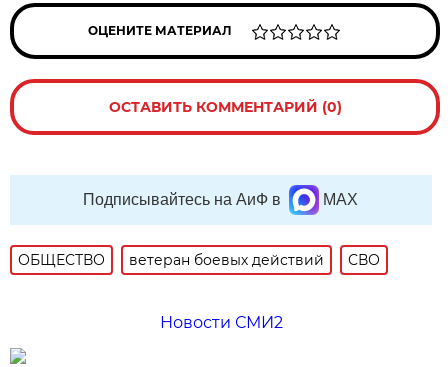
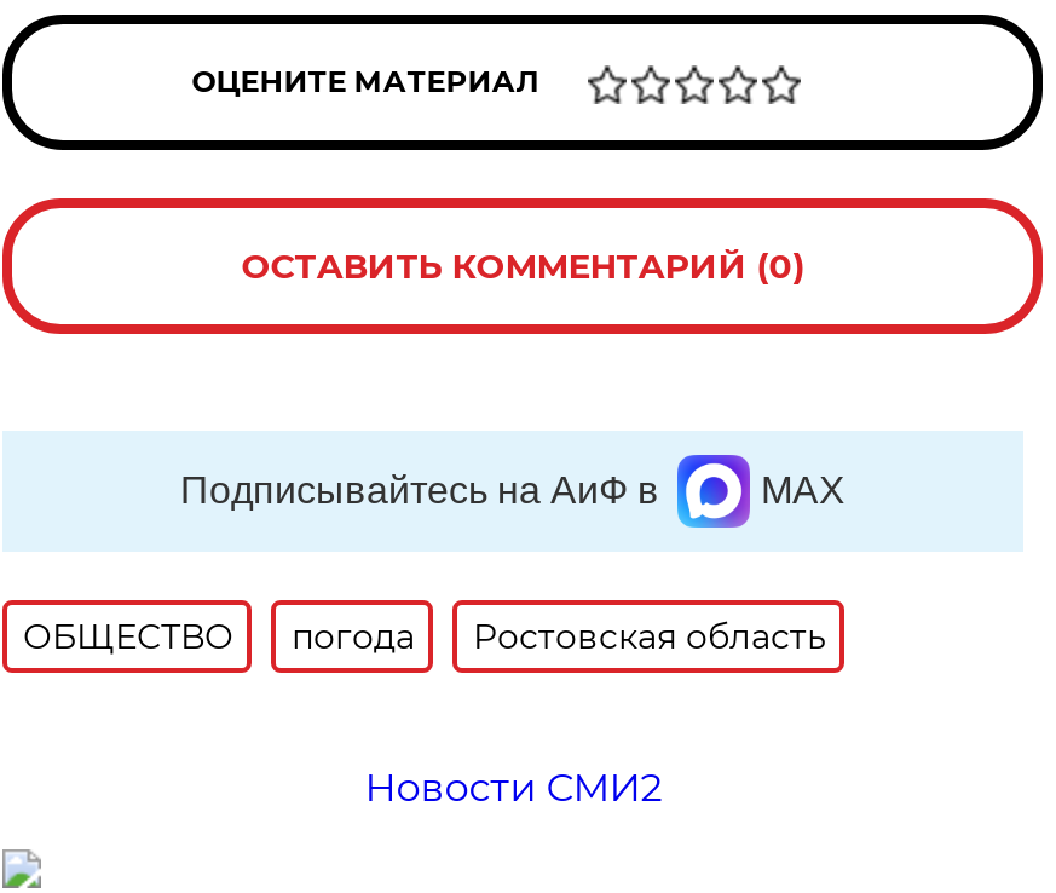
[129,251,380,269] ветеран боевых действий | СВО -> [291,615,826,658] погода | Ростовская область

